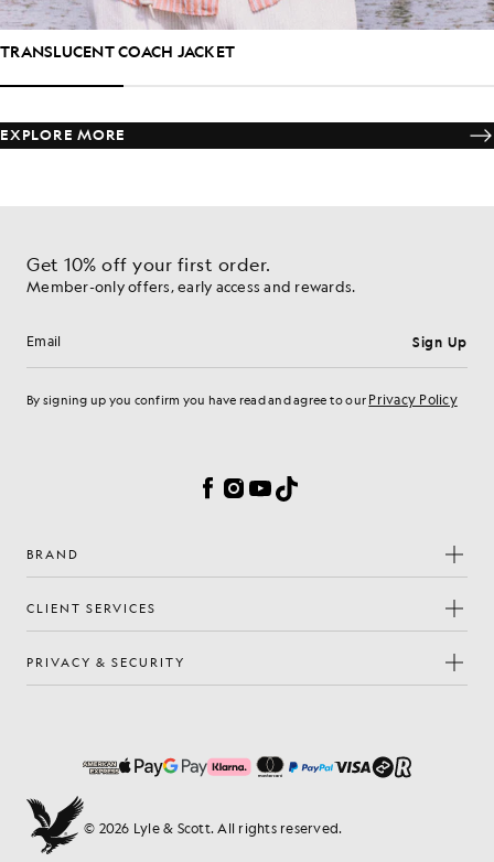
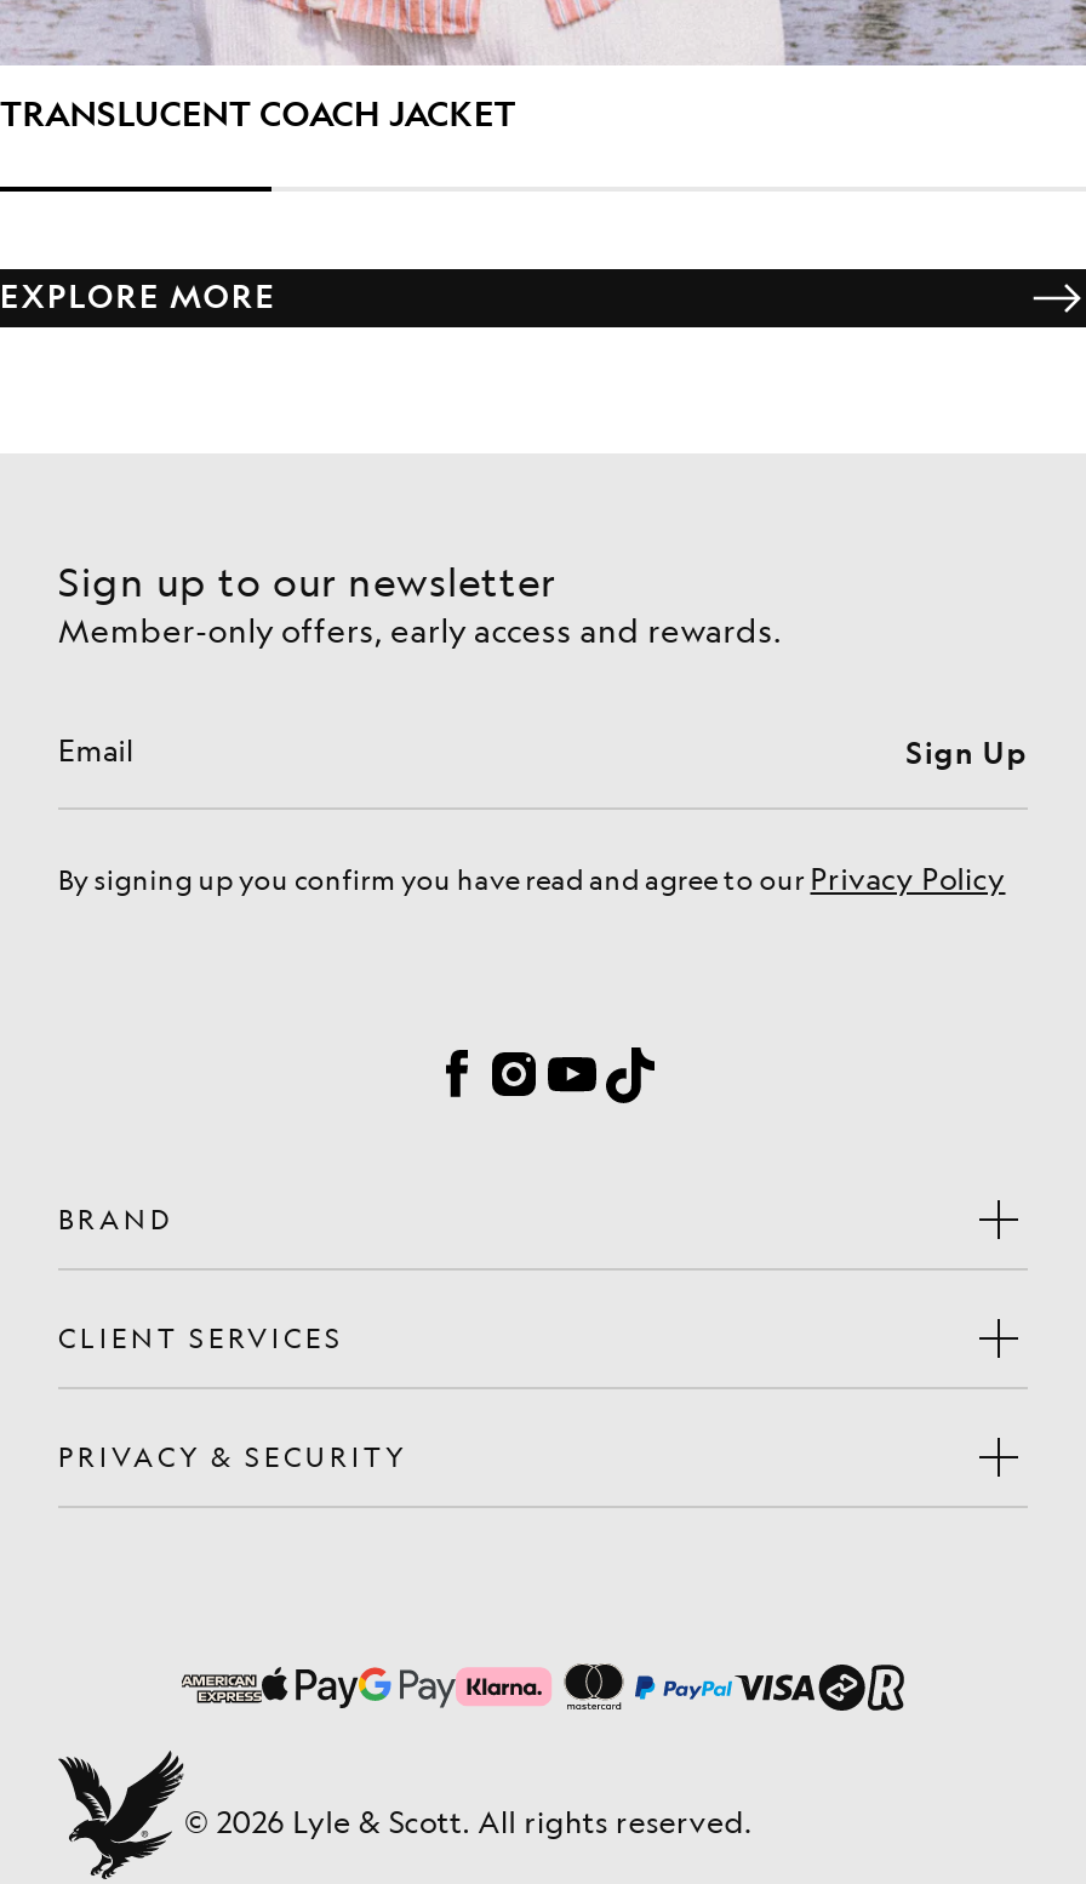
[26,252,271,276] Get 10% off your first order. -> [58,555,556,606] Sign up to our newsletter

